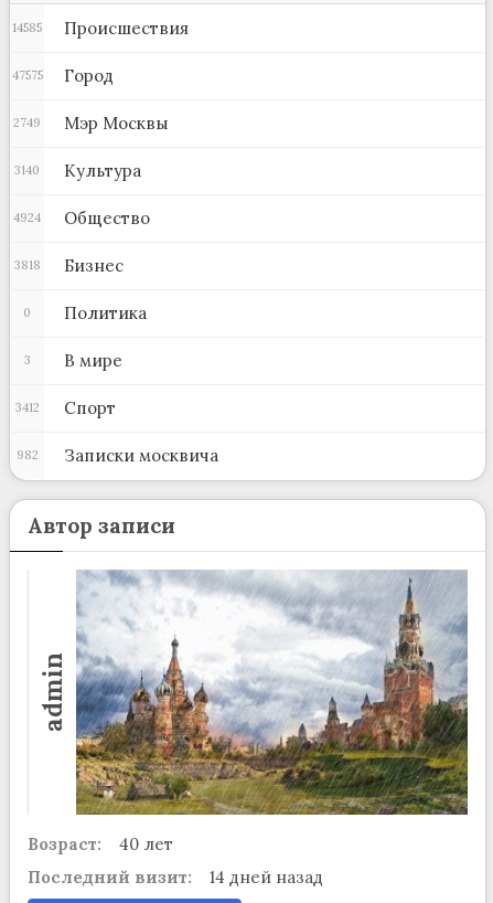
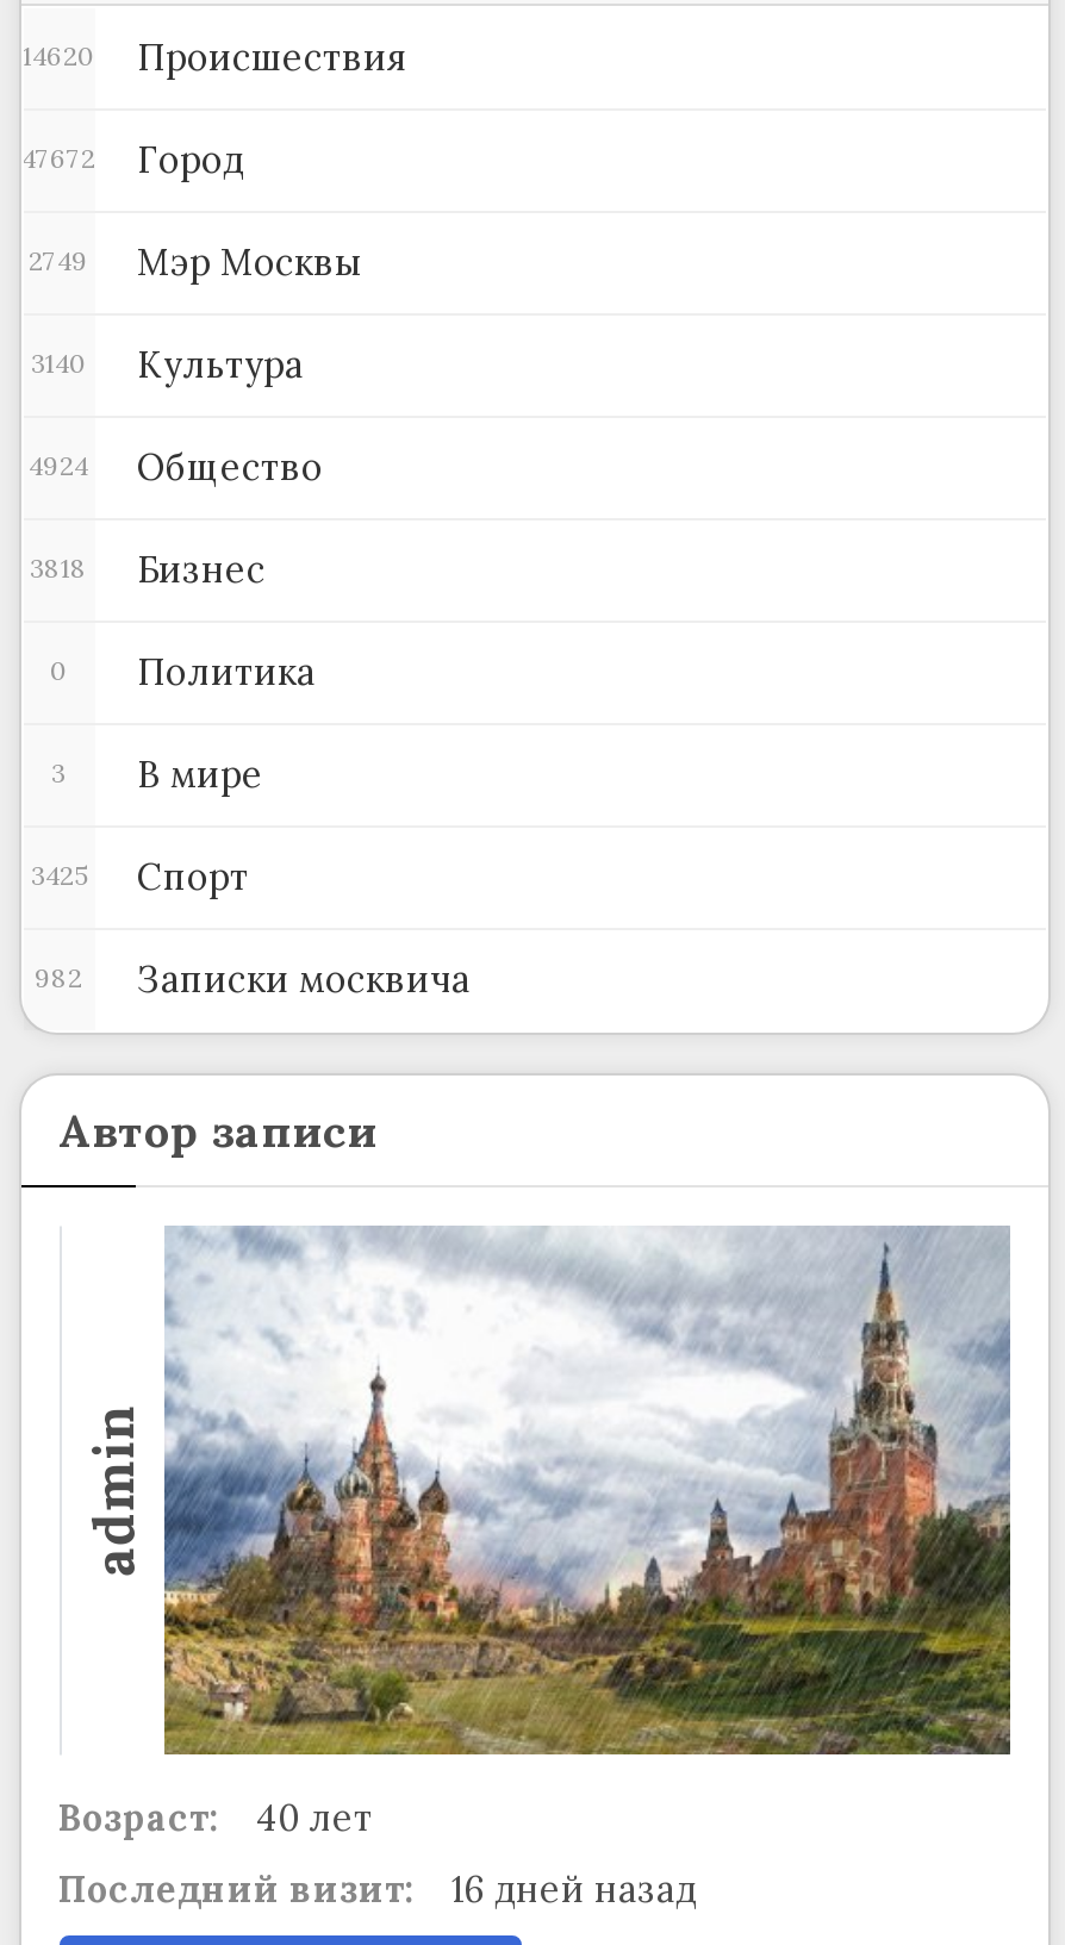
[12,18,188,39] 14585 Происшествия -> [23,35,406,80] 14620 Происшествия
[12,65,113,86] 47575 Город -> [21,137,244,182] 47672 Город
[15,397,115,418] 3412 Спорт -> [31,854,249,899] 3425 Спорт
[27,866,323,887] Последний визит: 14 дней назад -> [58,1866,697,1911] Последний визит: 16 дней назад

